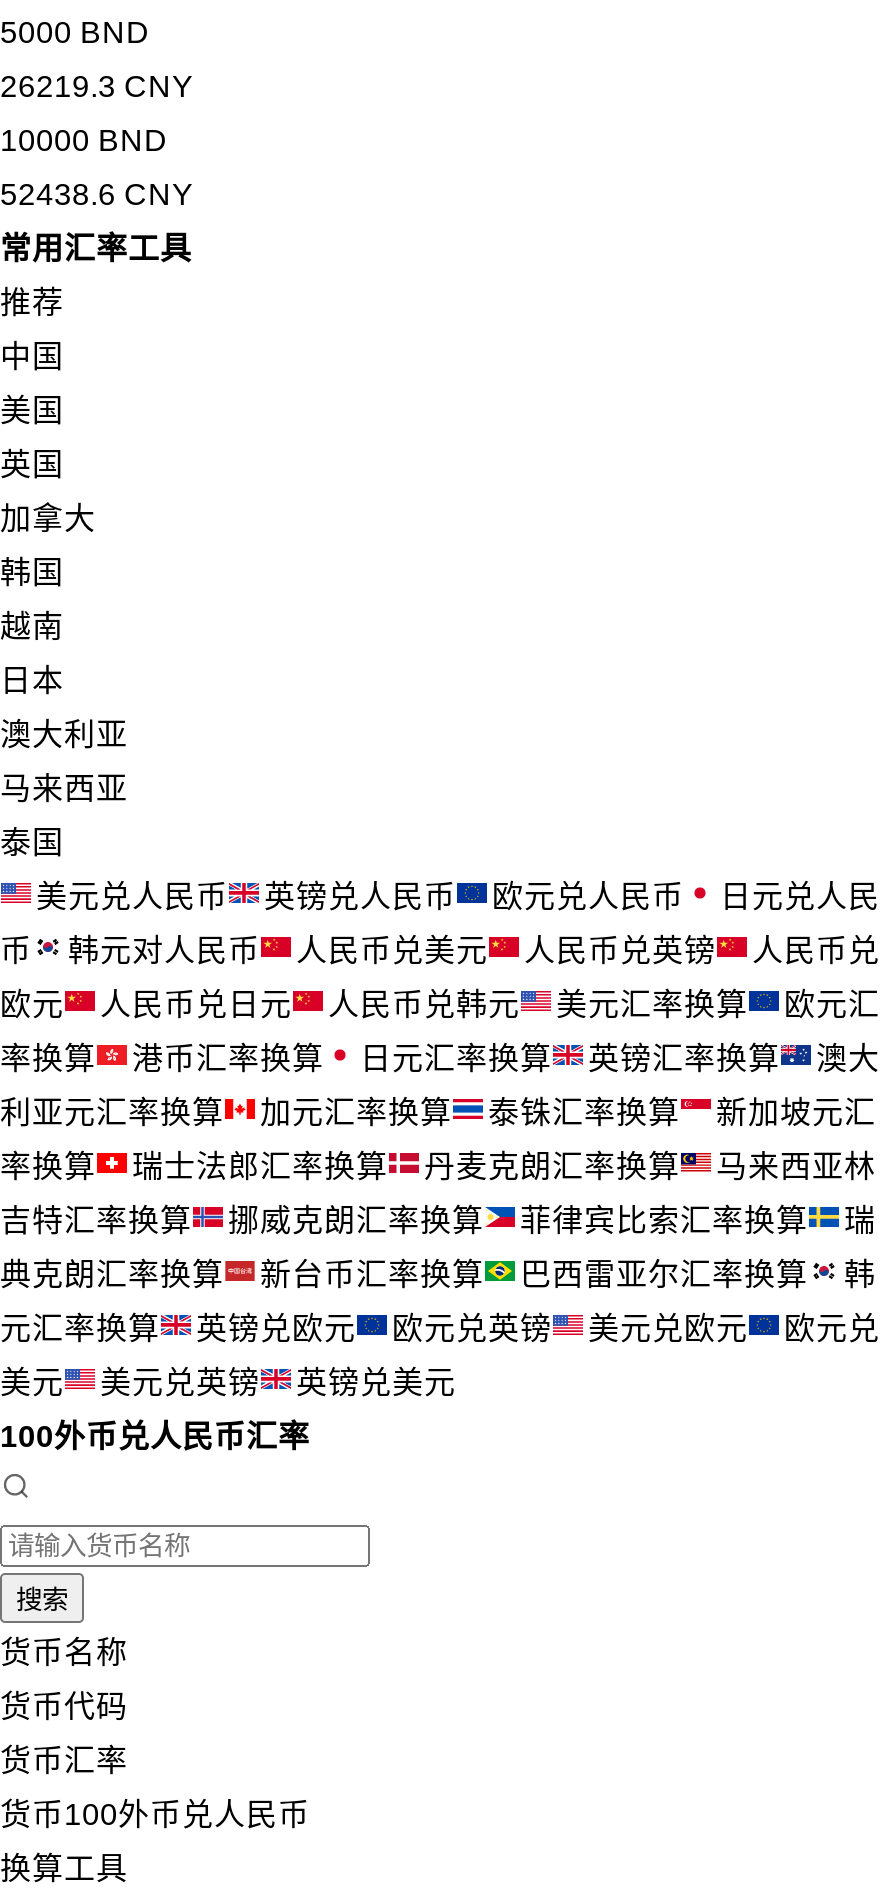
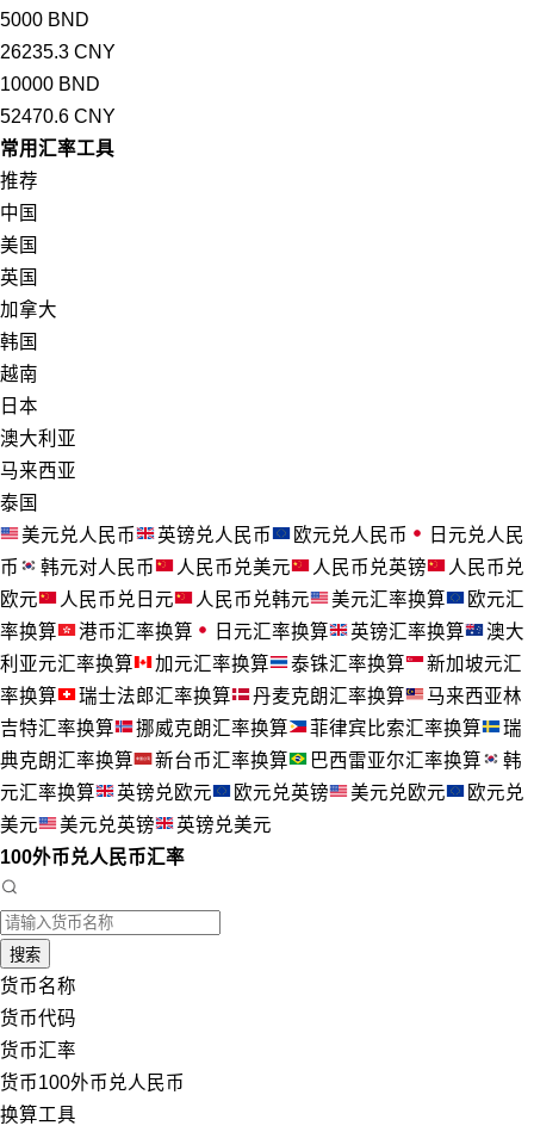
[0,69,194,103] 26219.3 CNY -> [0,42,116,62] 26235.3 CNY
[0,177,194,211] 52438.6 CNY -> [0,106,116,126] 52470.6 CNY

